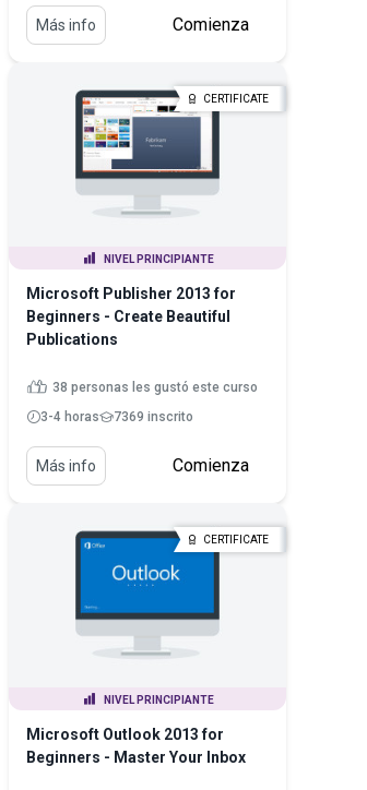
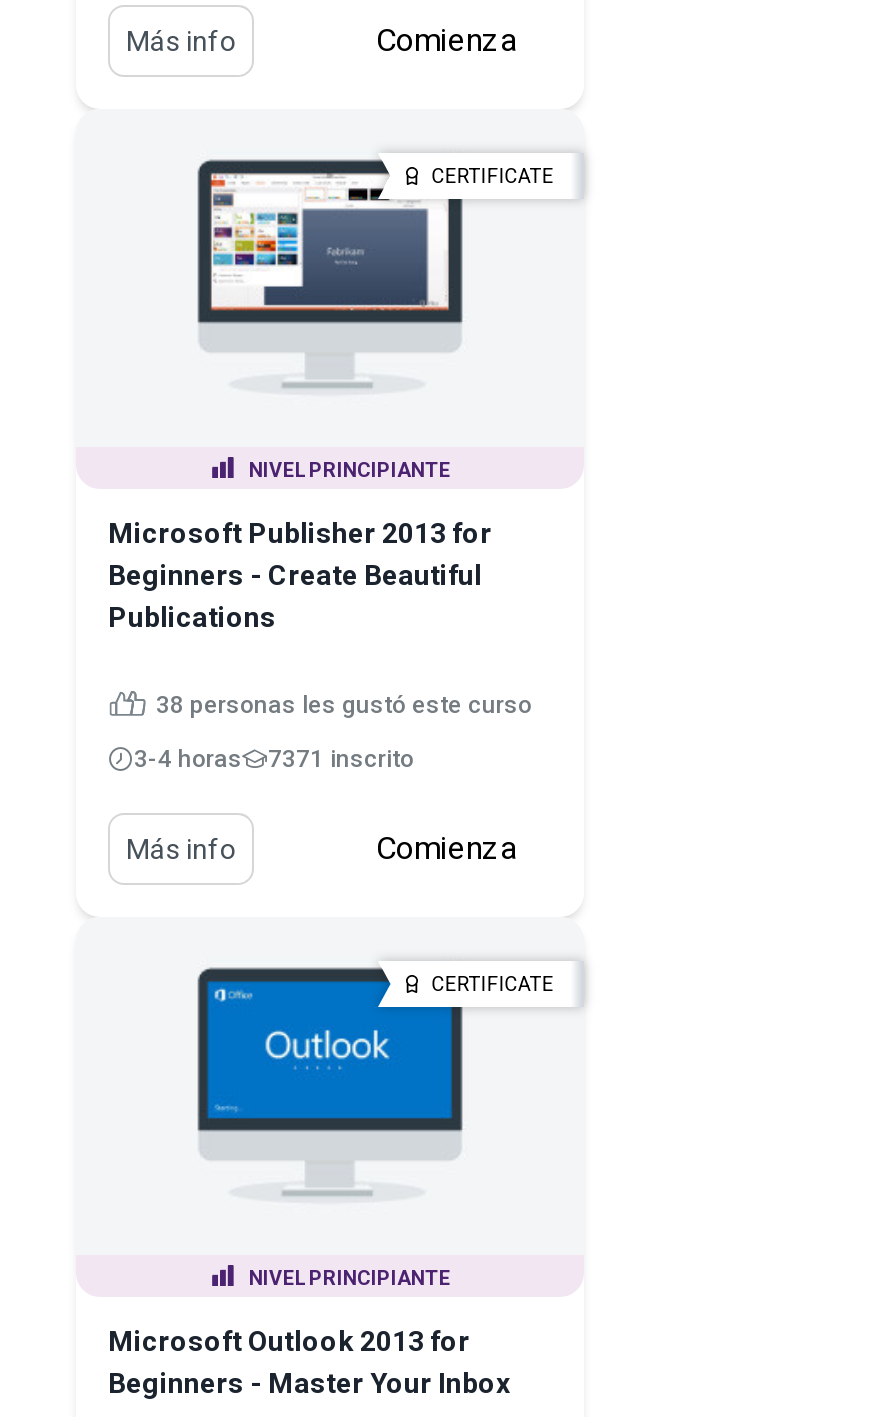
[40,409,193,424] 3-4 horas 7369 inscrito -> [134,745,414,773] 3-4 horas 7371 inscrito

